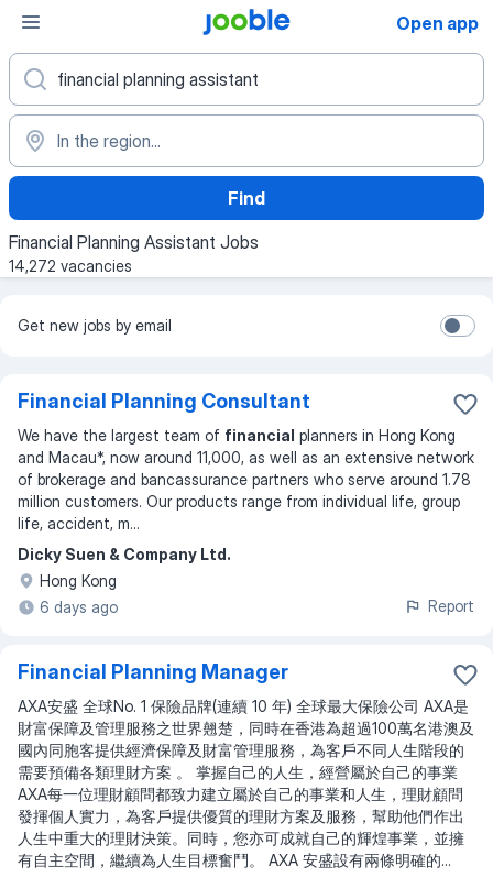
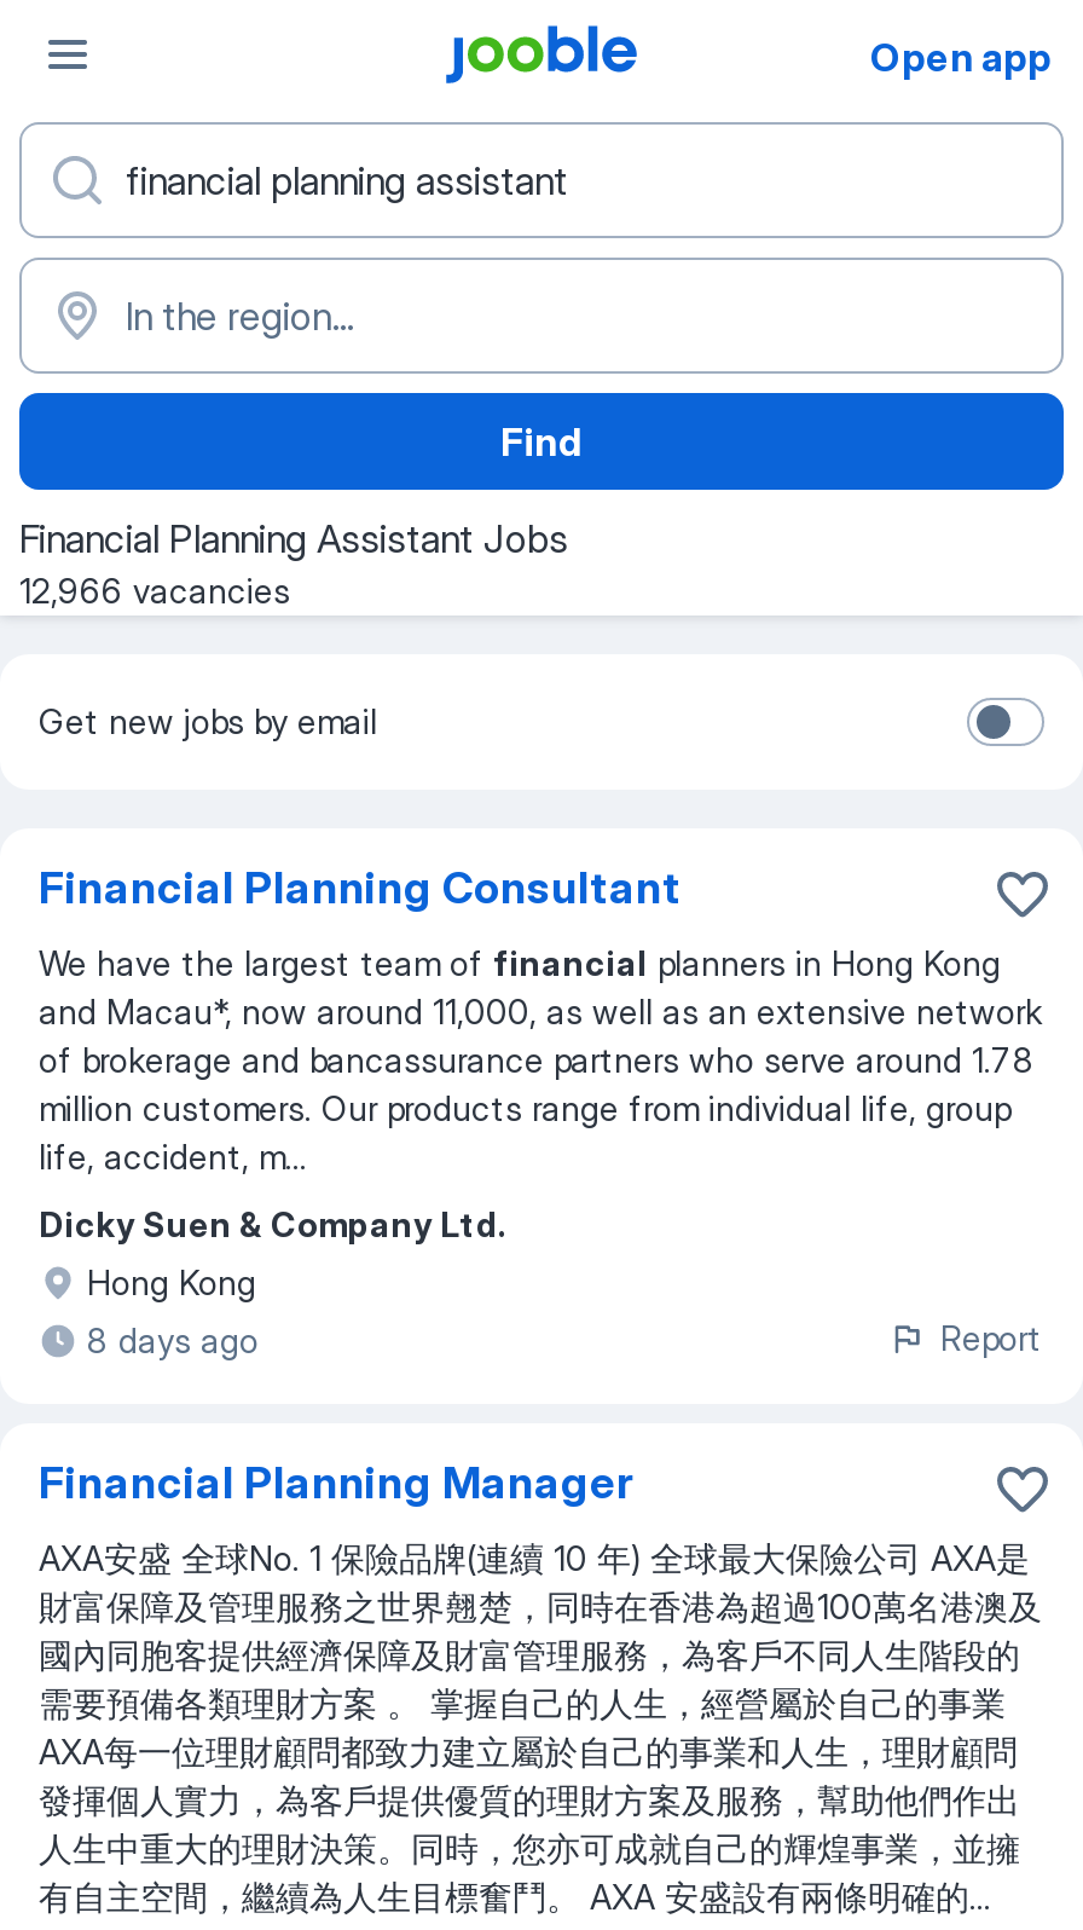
[9,256,132,275] 14,272 vacancies -> [19,570,290,611] 12,966 vacancies
[40,598,118,616] 6 days ago -> [87,1319,259,1360] 8 days ago

